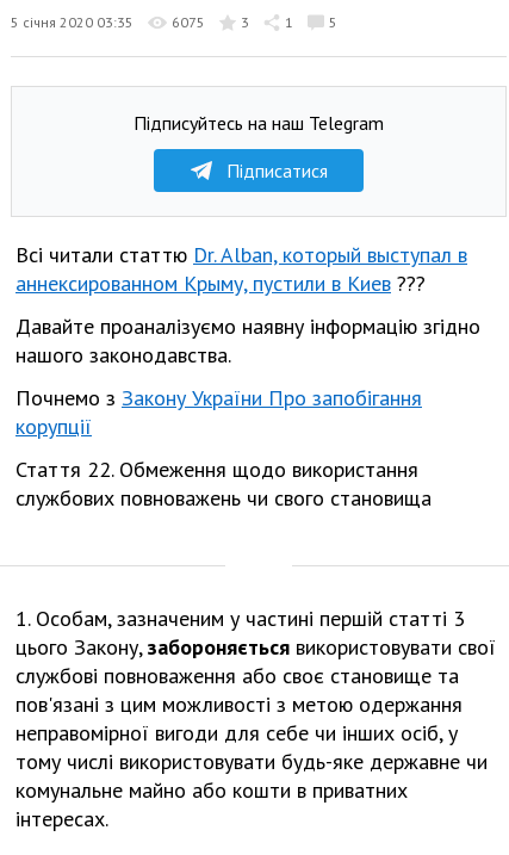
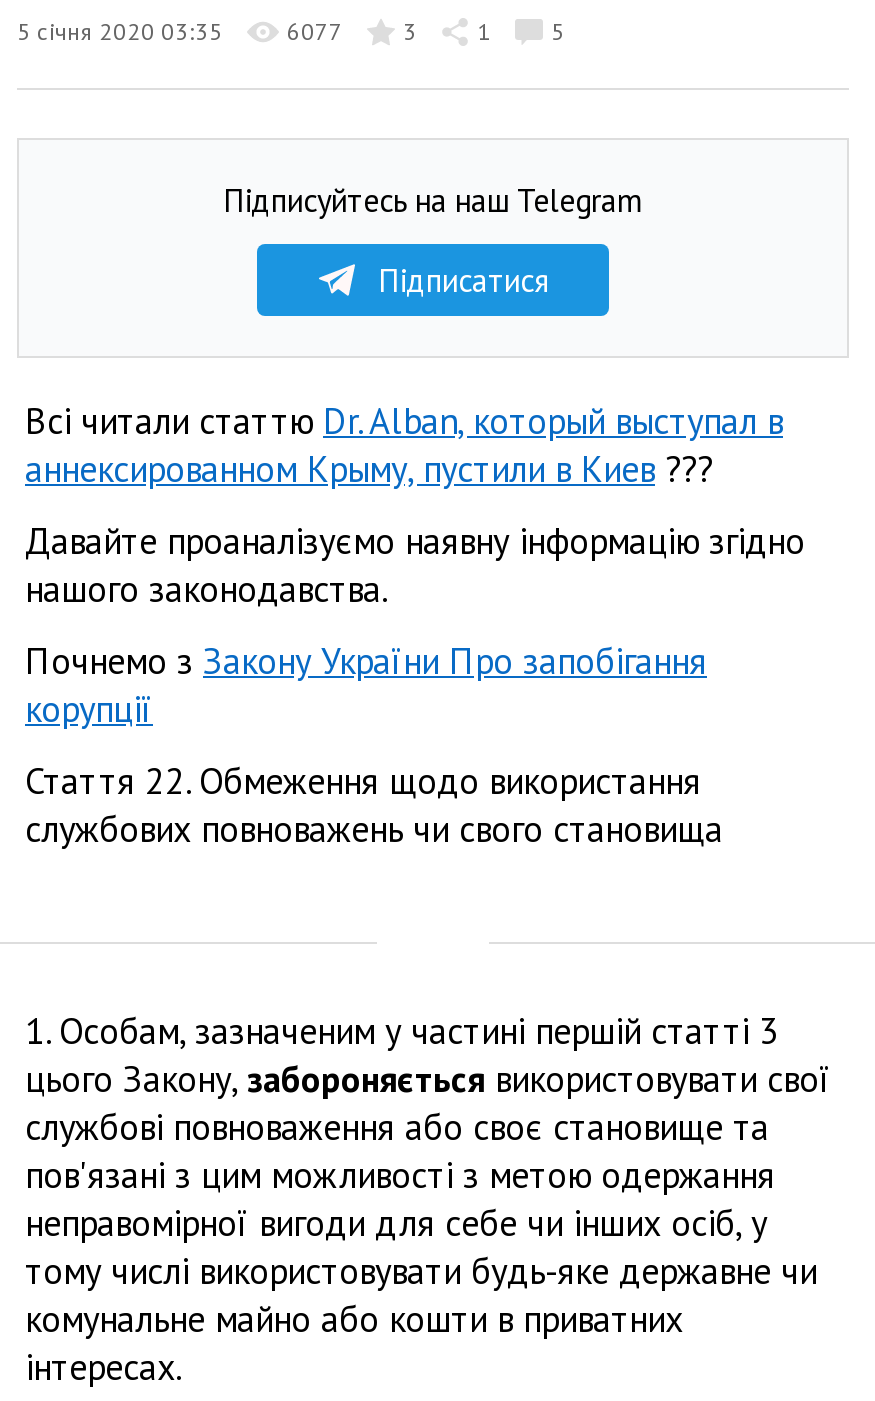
[172,13,337,30] 6075 3 1 5 -> [287,15,565,45] 6077 3 1 5

